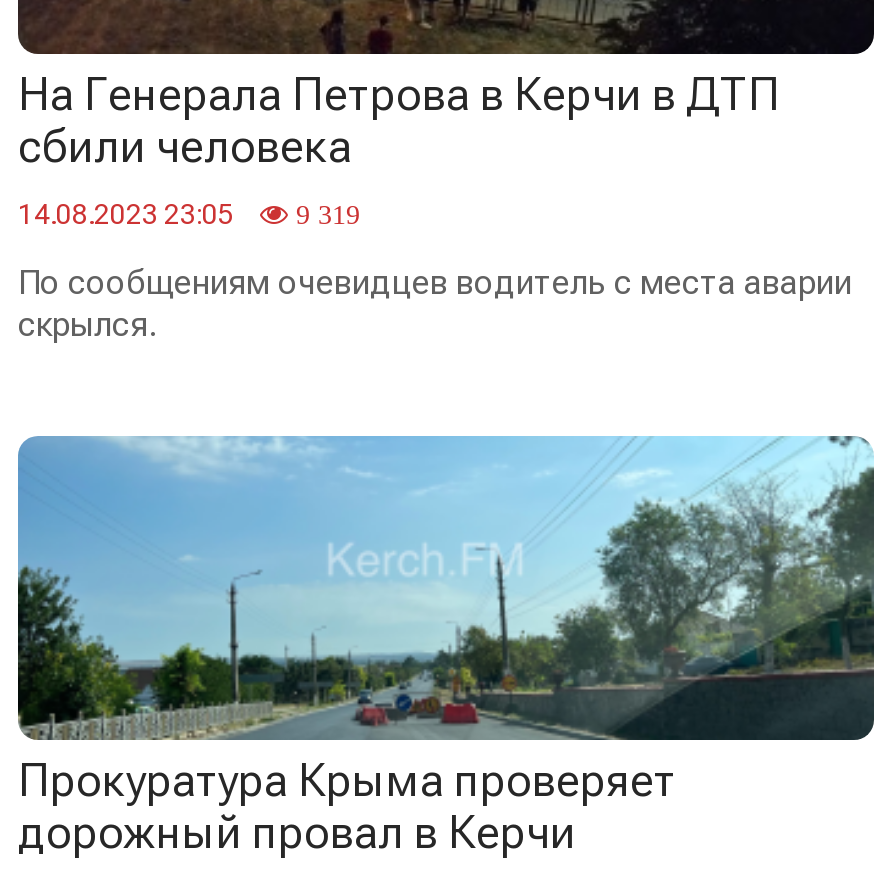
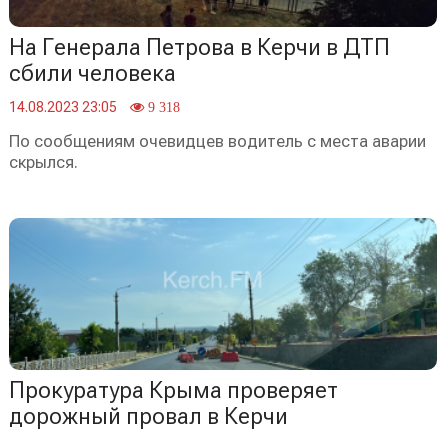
[18,198,360,230] 14.08.2023 23:05 9 319 -> [9,99,180,115] 14.08.2023 23:05 9 318

